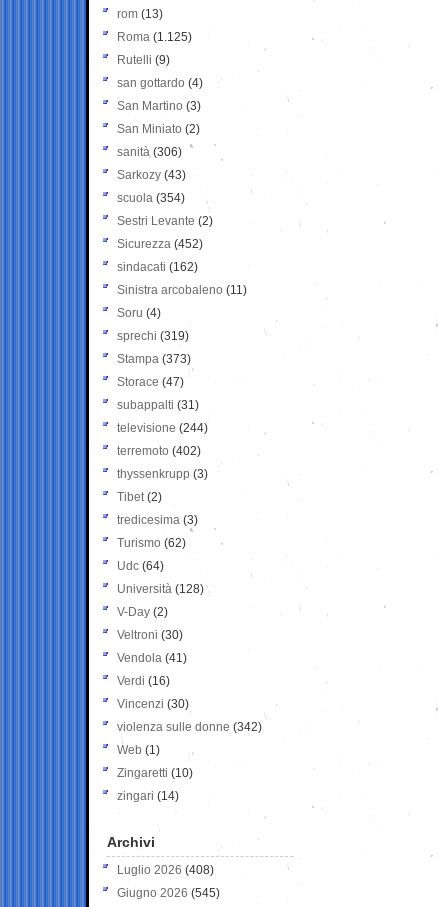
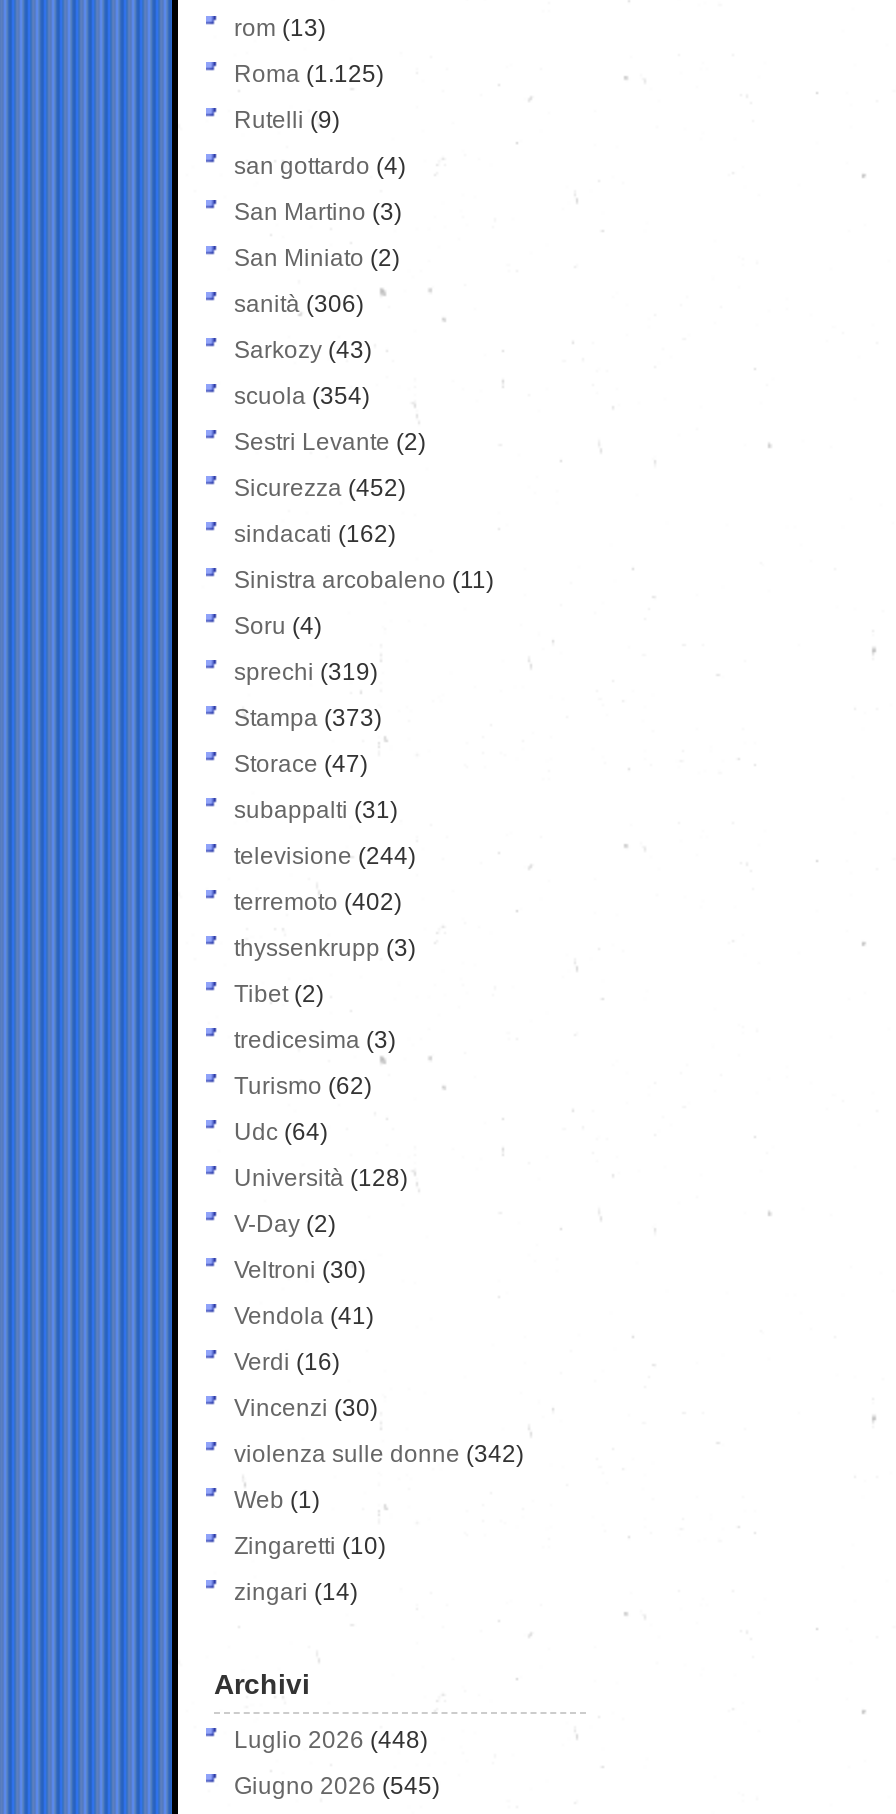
[117,863,214,877] Luglio 2026 (408) -> [234,1726,428,1754] Luglio 2026 (448)

